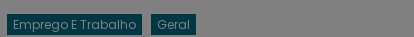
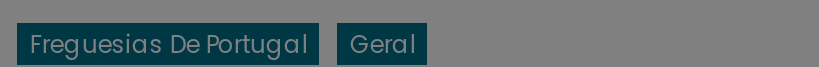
[13,16,136,33] Emprego E Trabalho -> [30,26,308,60] Freguesias De Portugal

